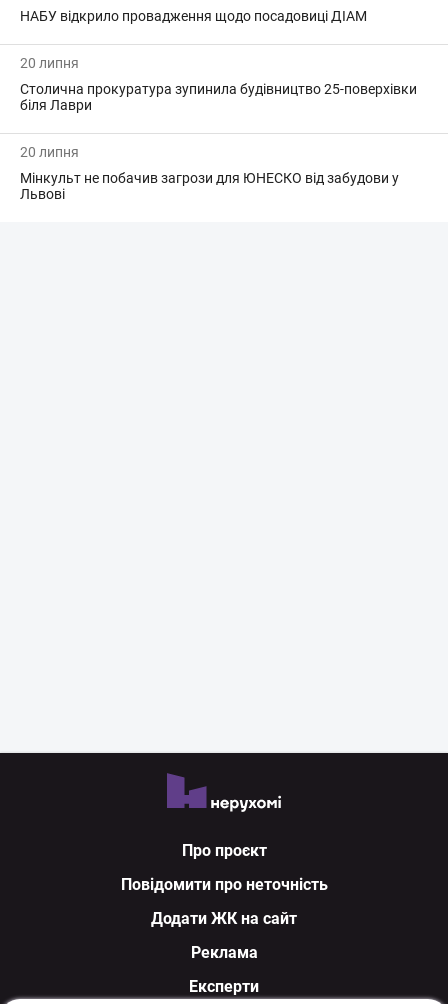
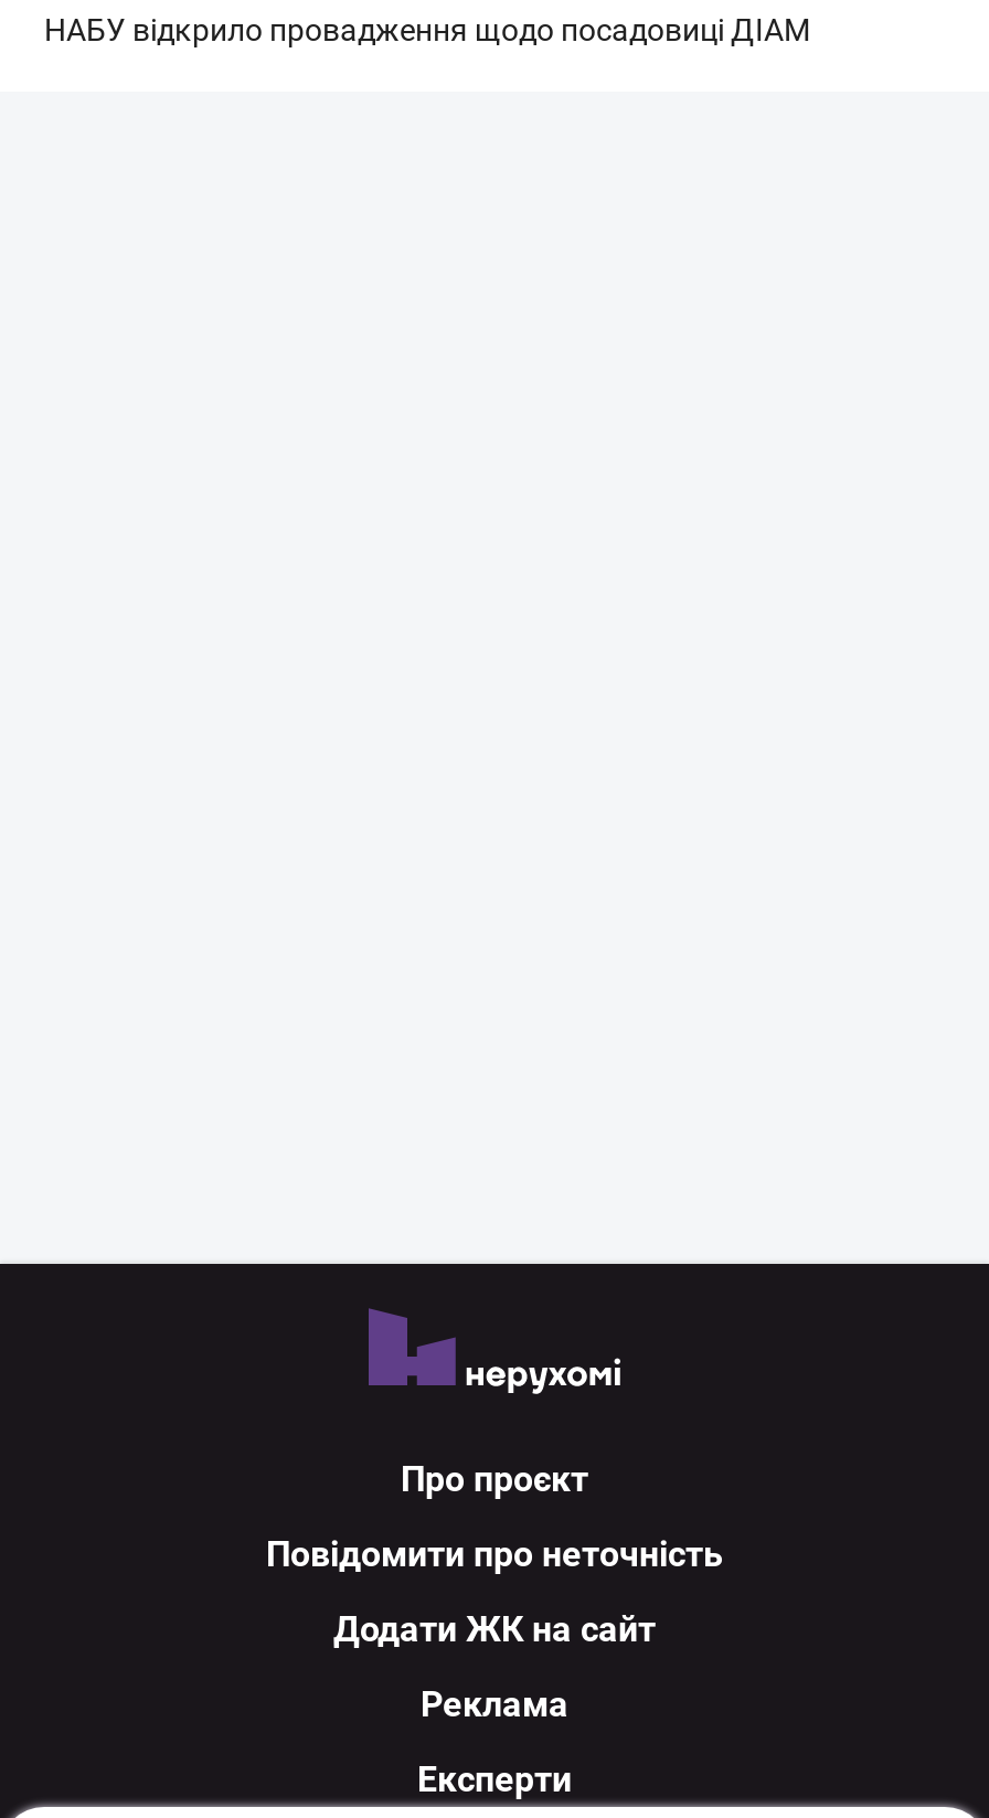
[20,55,417,202] 20 липня | Столична прокуратура зупинила будівництво 25-поверхівки | біля Лаври | 20 липня | Мінкульт не побачив загрози для ЮНЕСКО від забудови у | Львові -> none

